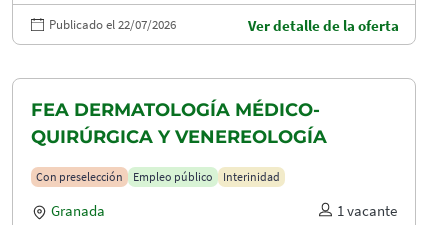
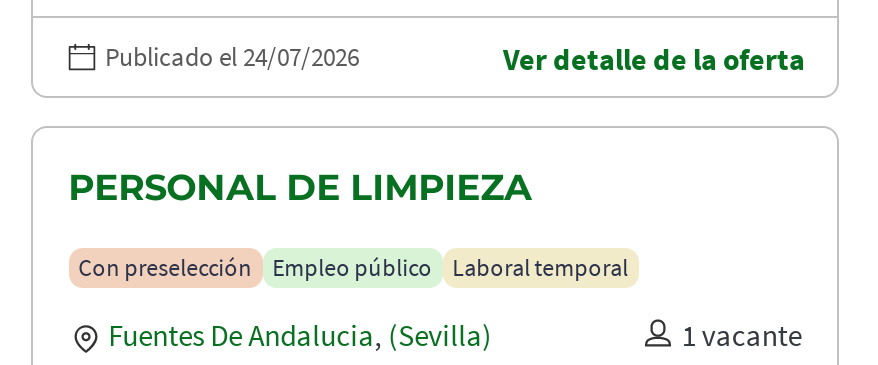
[49,16,176,33] Publicado el 22/07/2026 -> [105,39,359,73] Publicado el 24/07/2026
[31,99,327,148] FEA DERMATOLOGÍA MÉDICO- | QUIRÚRGICA Y VENEREOLOGÍA -> [68,166,532,210] PERSONAL DE LIMPIEZA
[223,169,280,184] Interinidad -> [452,252,628,282] Laboral temporal
[51,201,105,220] Granada -> [108,316,492,354] Fuentes De Andalucia, (Sevilla)

